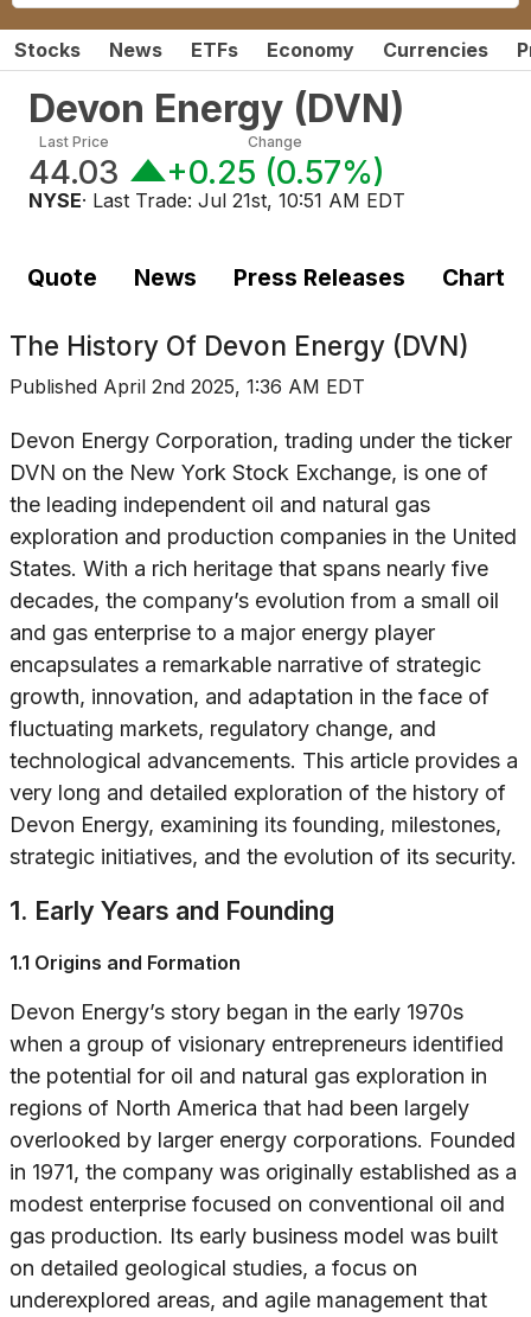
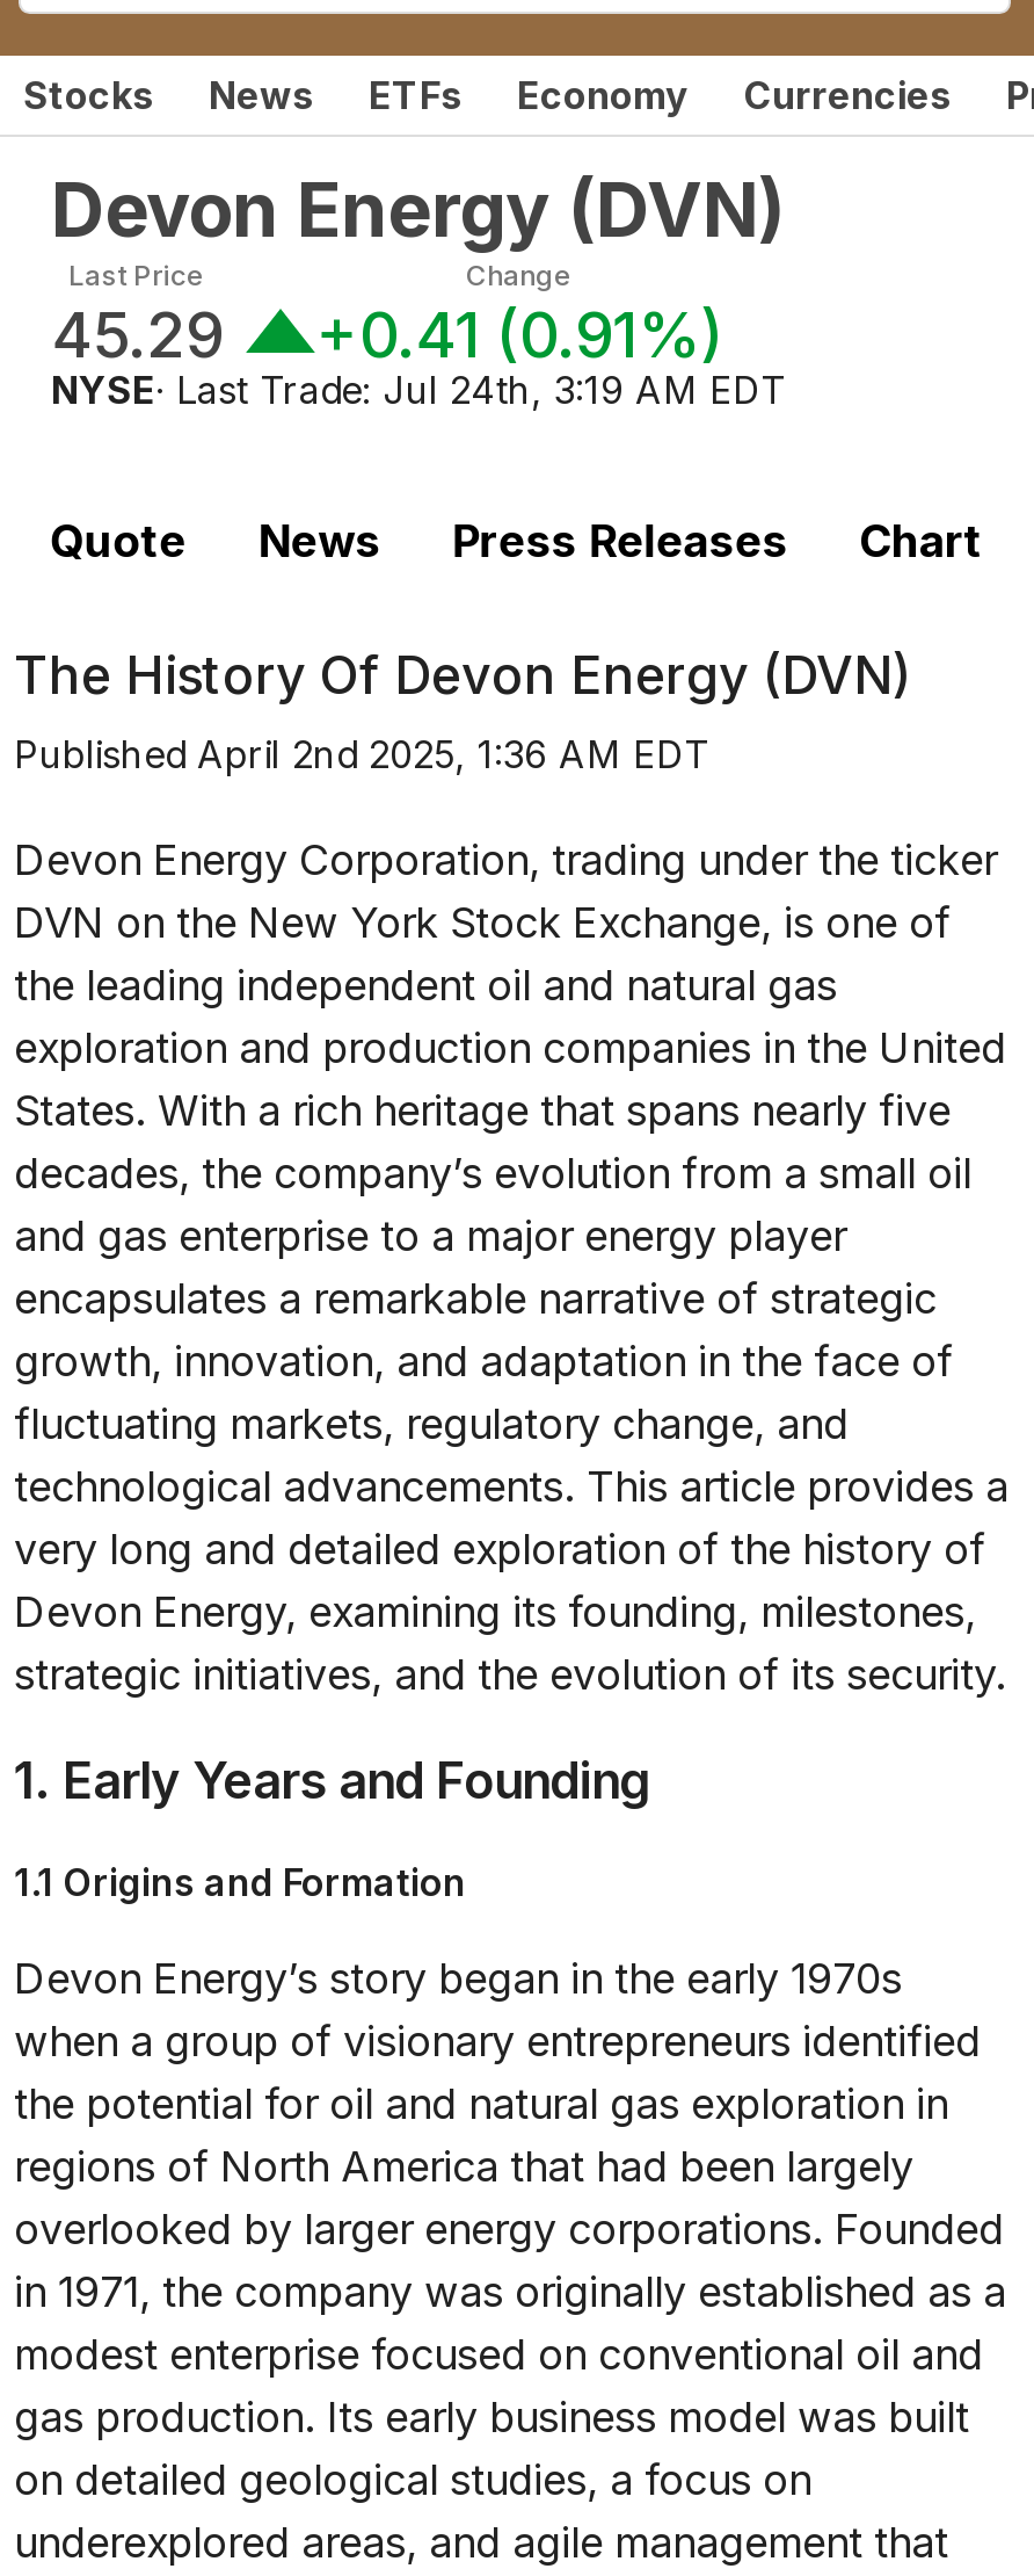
[28,152,119,192] 44.03 -> [51,296,223,373] 45.29
[166,152,385,192] +0.25 (0.57%) -> [315,296,723,373] +0.41 (0.91%)
[28,188,405,212] NYSE · Last Trade: Jul 21st, 10:51 AM EDT -> [51,366,786,412] NYSE · Last Trade: Jul 24th, 3:19 AM EDT

